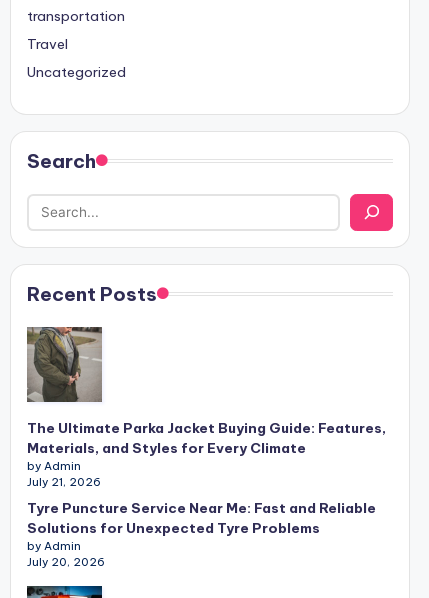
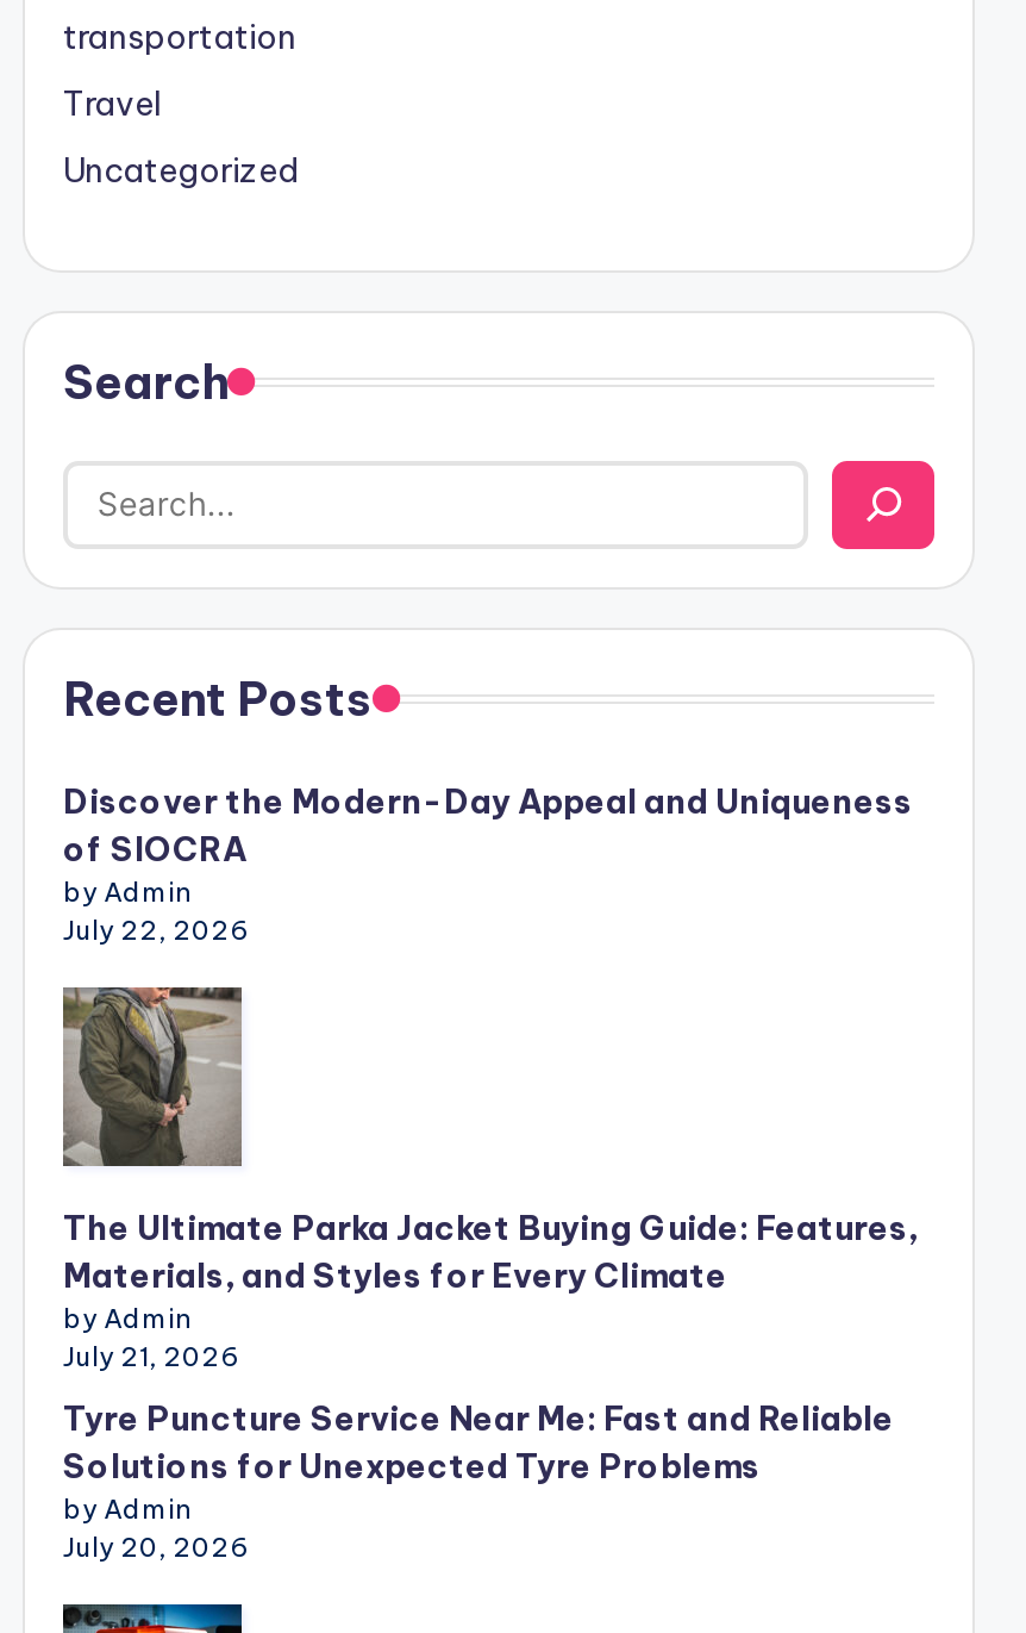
none -> [63,779,913,946] Discover the Modern-Day Appeal and Uniqueness | of SIOCRA | by Admin | July 22, 2026

